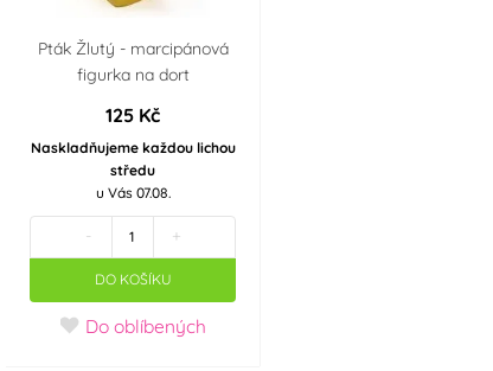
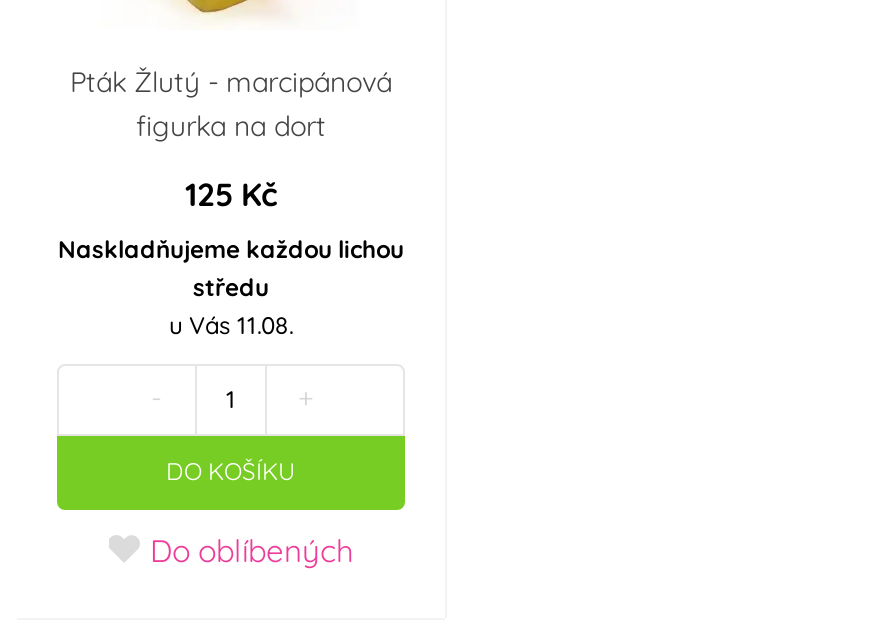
[95,183,170,201] u Vás 07.08. -> [169,309,293,339] u Vás 11.08.

